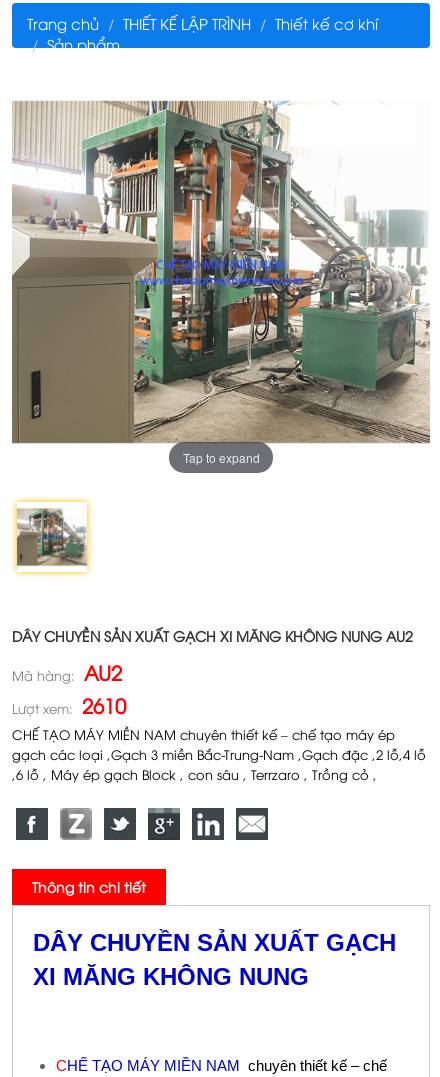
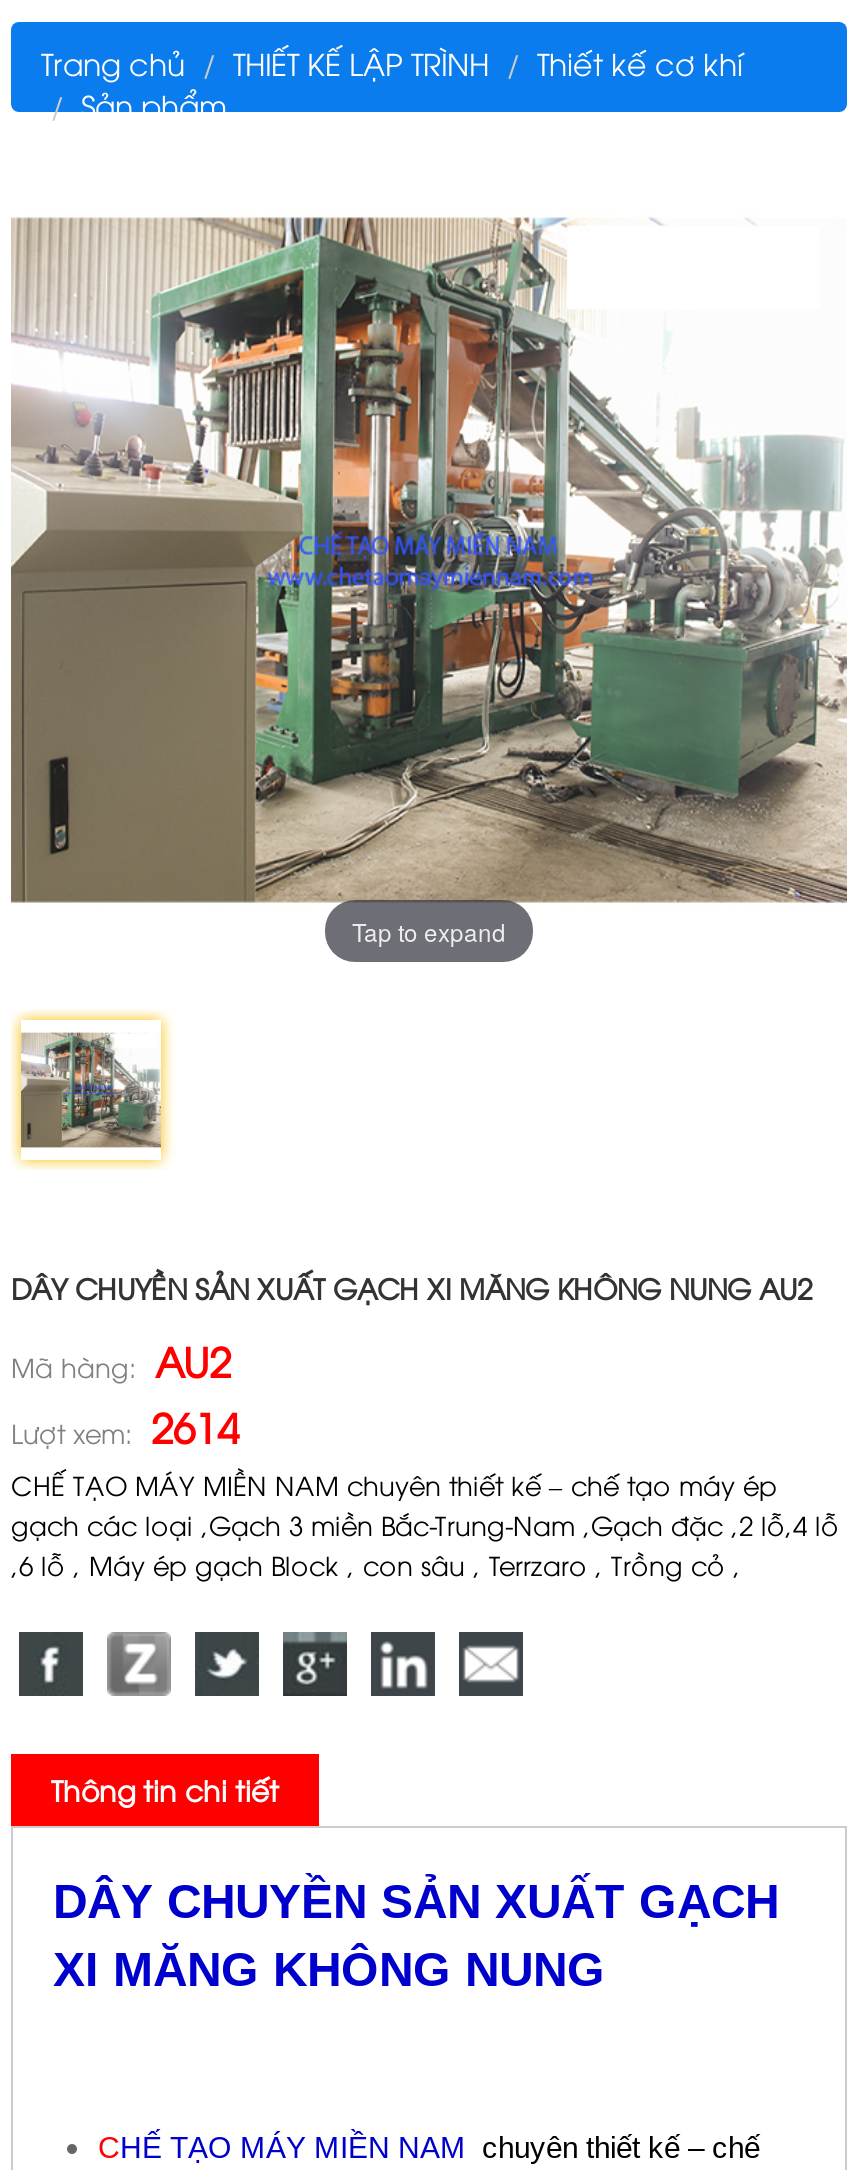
[12,691,126,718] Lượt xem: 2610 -> [11,1398,239,1452] Lượt xem: 2614

